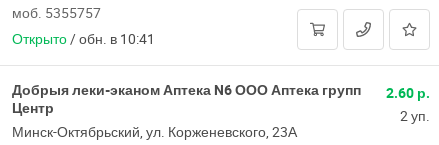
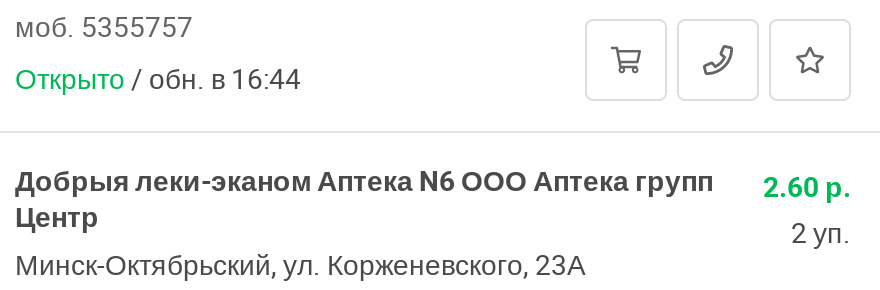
[12,29,155,48] Открыто / обн. в 10:41 -> [15,59,301,97] Открыто / обн. в 16:44

